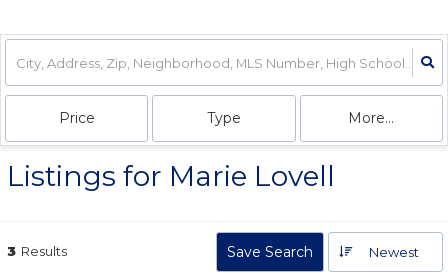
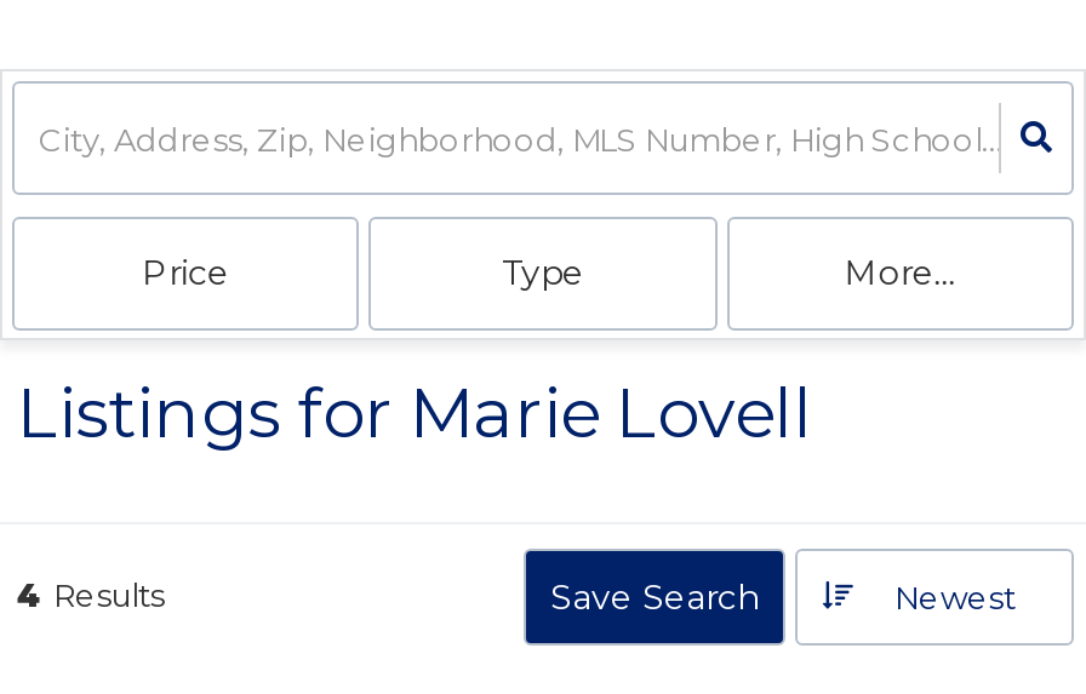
[7,243,67,259] 3 Results -> [17,575,165,614] 4 Results

